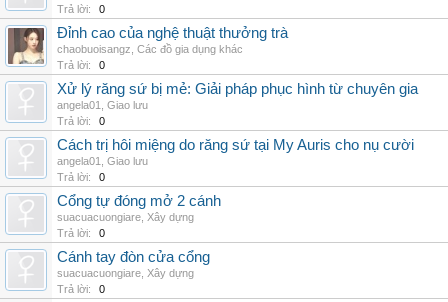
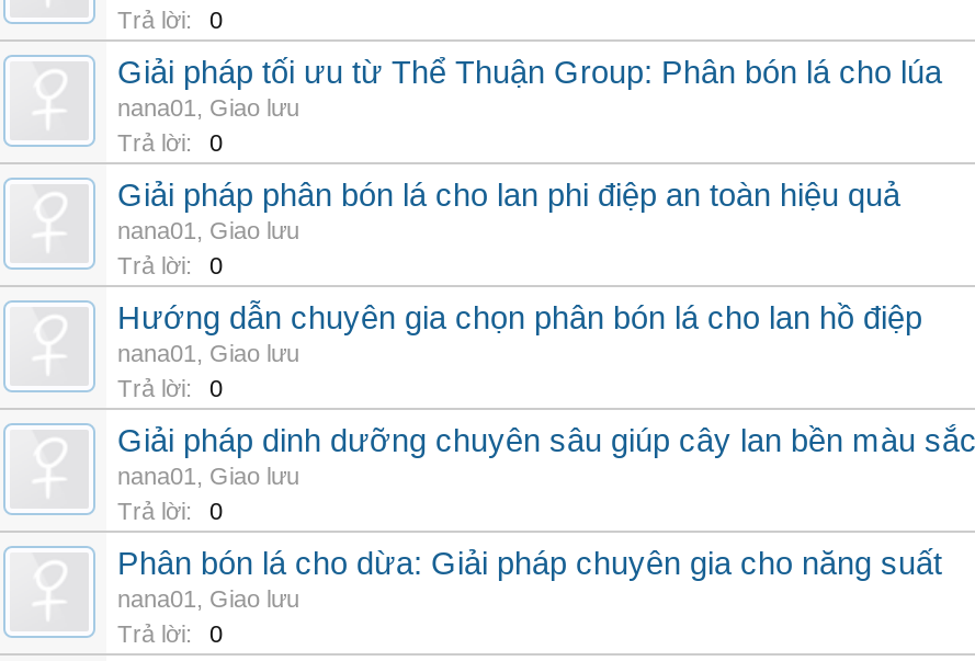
[7,27,44,65] [image] -> none
[57,25,288,55] Đỉnh cao của nghệ thuật thưởng trà | chaobuoisangz, Các đồ gia dụng khác -> [117,55,942,121] Giải pháp tối ưu từ Thể Thuận Group: Phân bón lá cho lúa | nana01, Giao lưu
[57,81,418,111] Xử lý răng sứ bị mẻ: Giải pháp phục hình từ chuyên gia | angela01, Giao lưu -> [117,178,900,243] Giải pháp phân bón lá cho lan phi điệp an toàn hiệu quả | nana01, Giao lưu
[57,137,414,167] Cách trị hôi miệng do răng sứ tại My Auris cho nụ cười | angela01, Giao lưu -> [117,300,922,366] Hướng dẫn chuyên gia chọn phân bón lá cho lan hồ điệp | nana01, Giao lưu
[57,193,221,223] Cổng tự đóng mở 2 cánh | suacuacuongiare, Xây dựng -> [117,423,975,489] Giải pháp dinh dưỡng chuyên sâu giúp cây lan bền màu sắc | nana01, Giao lưu
[57,249,210,279] Cánh tay đòn cửa cổng | suacuacuongiare, Xây dựng -> [117,546,942,612] Phân bón lá cho dừa: Giải pháp chuyên gia cho năng suất | nana01, Giao lưu

